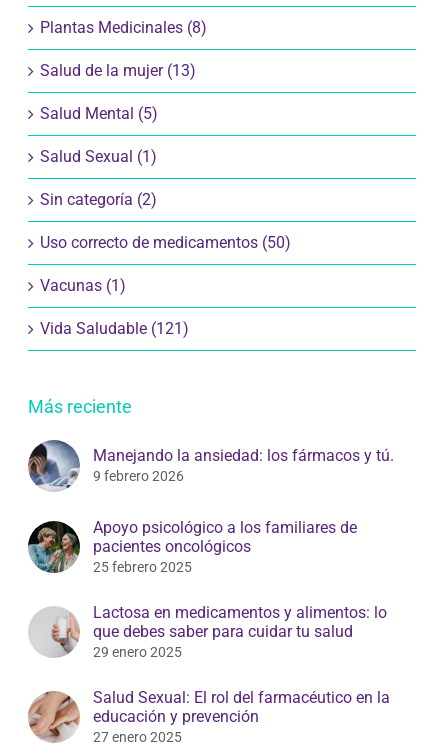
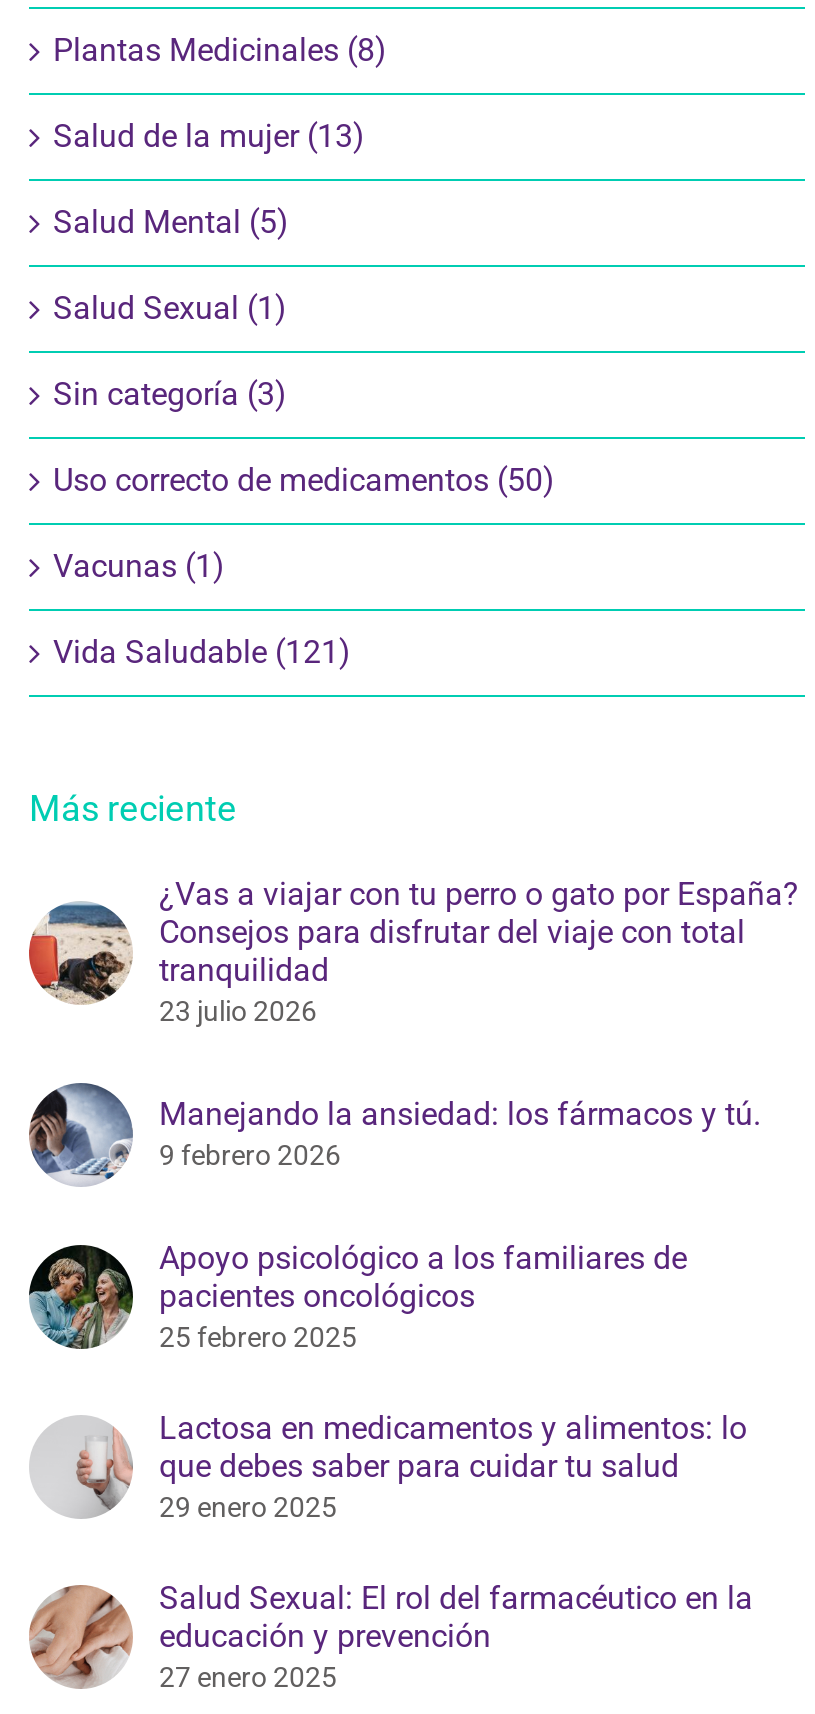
[40,190,157,209] Sin categoría (2) -> [53,374,287,412] Sin categoría (3)
none -> [27,874,799,1026] [image] | ¿Vas a viajar con tu perro o gato por España? | Consejos para disfrutar del viaje con total | tranquilidad | 23 julio 2026

